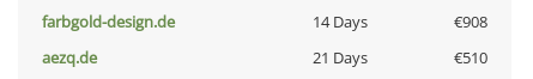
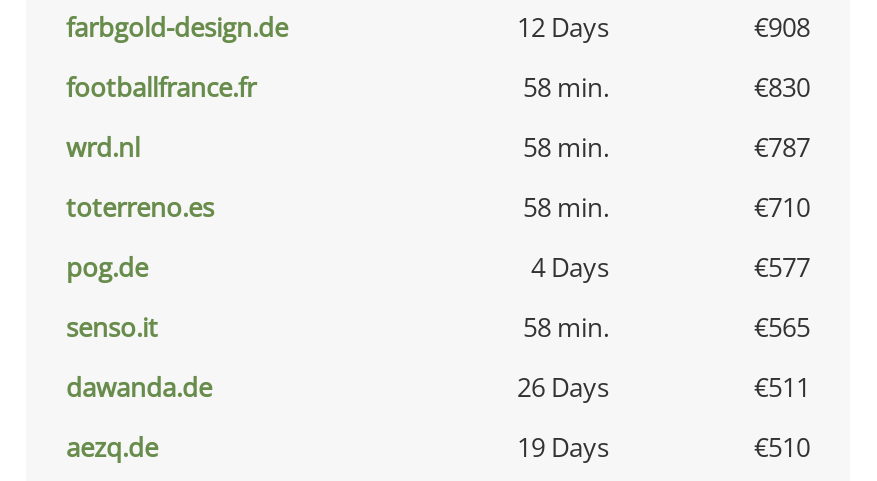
[312,11,367,32] 14 Days -> [517,9,609,45] 12 Days
none -> [66,69,810,405] footballfrance.fr | 58 min. | €830 | wrd.nl | 58 min. | €787 | toterreno.es | 58 min. | €710 | pog.de | 4 Days | €577 | senso.it | 58 min. | €565 | dawanda.de | 26 Days | €511
[312,47,367,68] 21 Days -> [517,429,609,465] 19 Days

